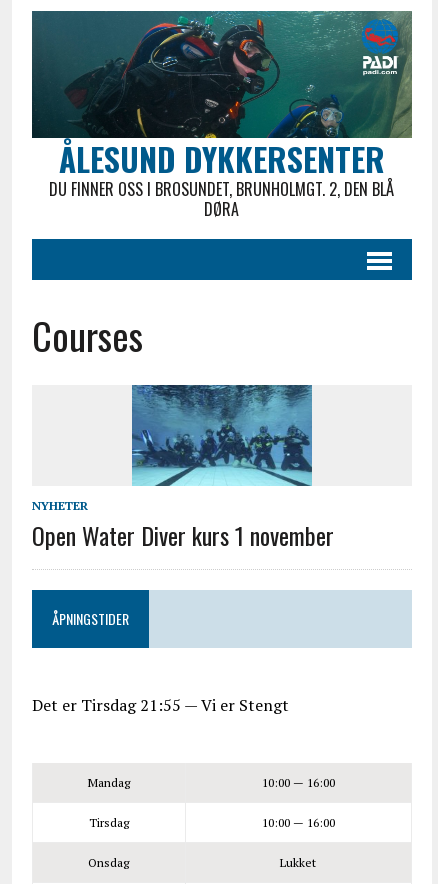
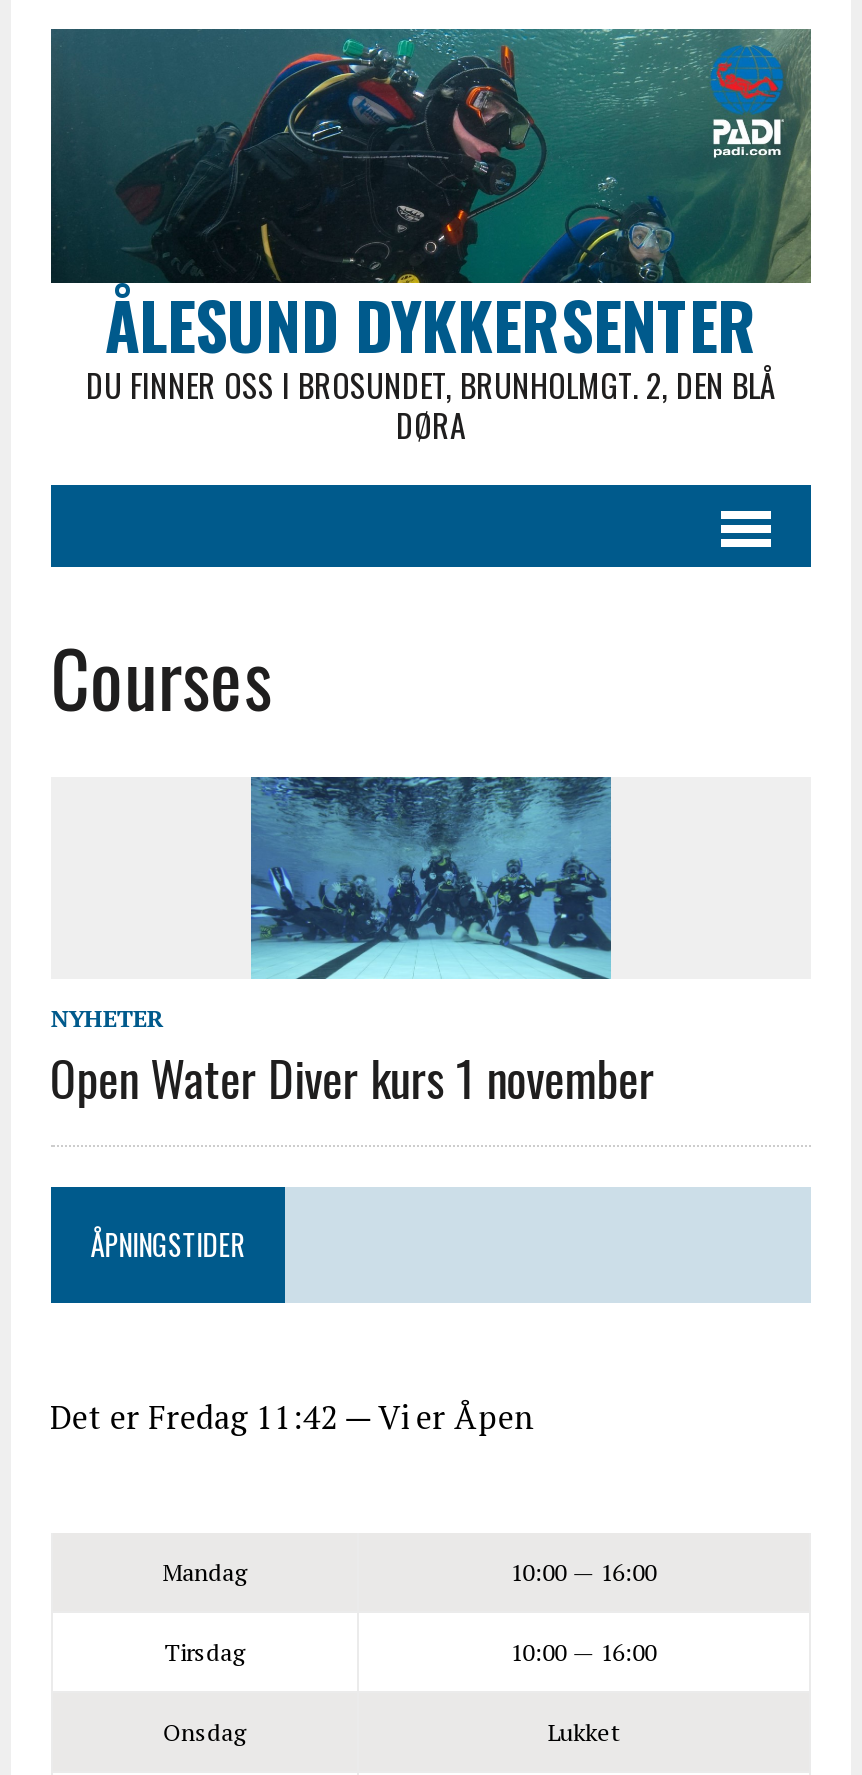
[32,694,289,716] Det er Tirsdag 21:55 — Vi er Stengt -> [50,1395,534,1439] Det er Fredag 11:42 — Vi er Åpen

